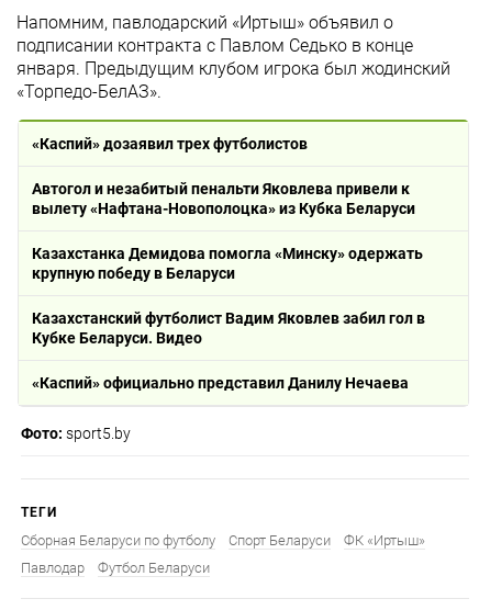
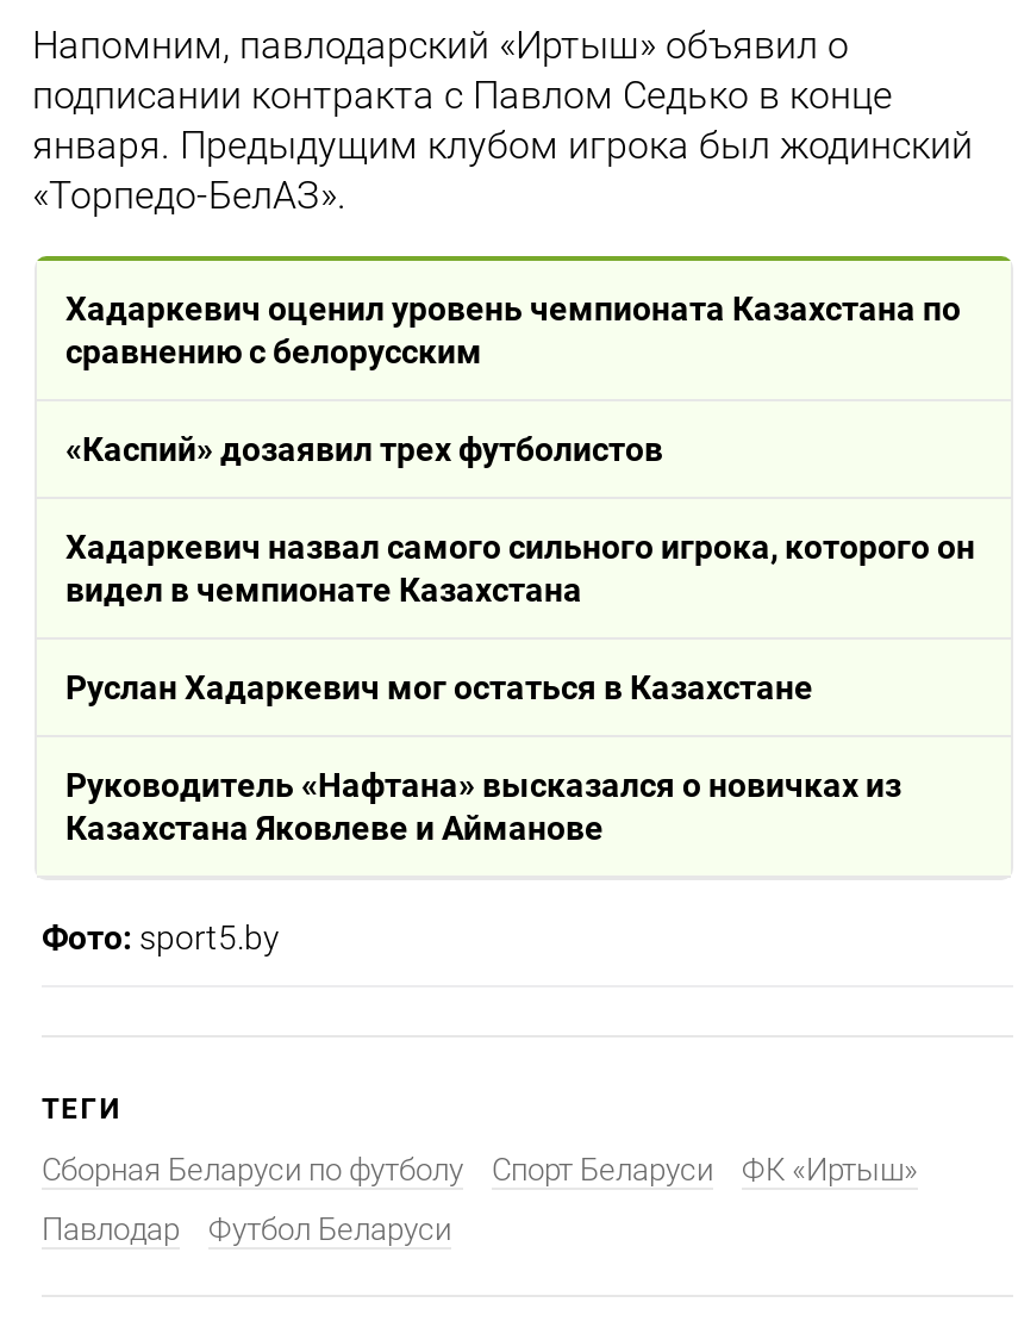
none -> [65,289,961,370] Хадаркевич оценил уровень чемпионата Казахстана по | сравнению с белорусским
moved [32,135,308,152] -> [65,430,663,468]: «Каспий» дозаявил трех футболистов
[32,180,425,391] Автогол и незабитый пенальти Яковлева привели к | вылету «Нафтана-Новополоцка» из Кубка Беларуси | Казахстанка Демидова помогла «Минску» одержать | крупную победу в Беларуси | Казахстанский футболист Вадим Яковлев забил гол в | Кубке Беларуси. Видео | «Каспий» официально представил Данилу Нечаева -> [65,527,975,846] Хадаркевич назвал самого сильного игрока, которого он | видел в чемпионате Казахстана | Руслан Хадаркевич мог остаться в Казахстане | Руководитель «Нафтана» высказался о новичках из | Казахстана Яковлеве и Айманове

